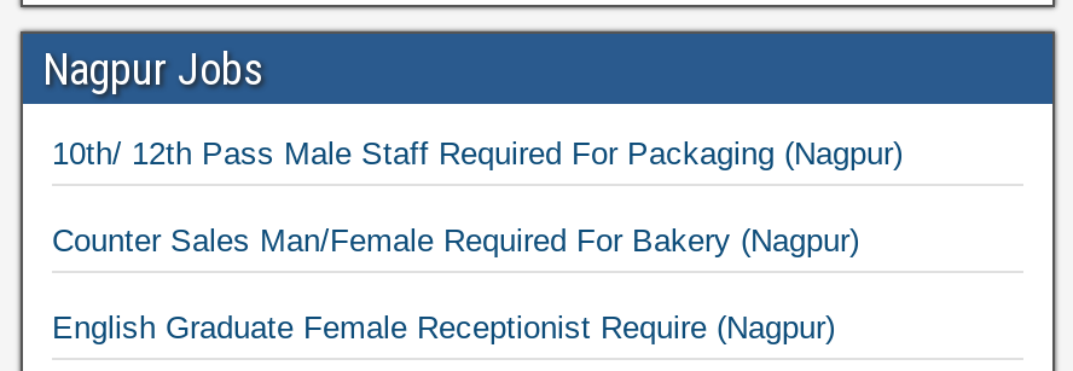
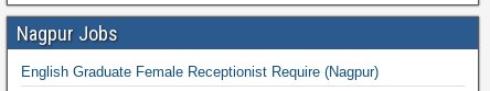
[52,135,903,259] 10th/ 12th Pass Male Staff Required For Packaging (Nagpur) | Counter Sales Man/Female Required For Bakery (Nagpur) -> none

